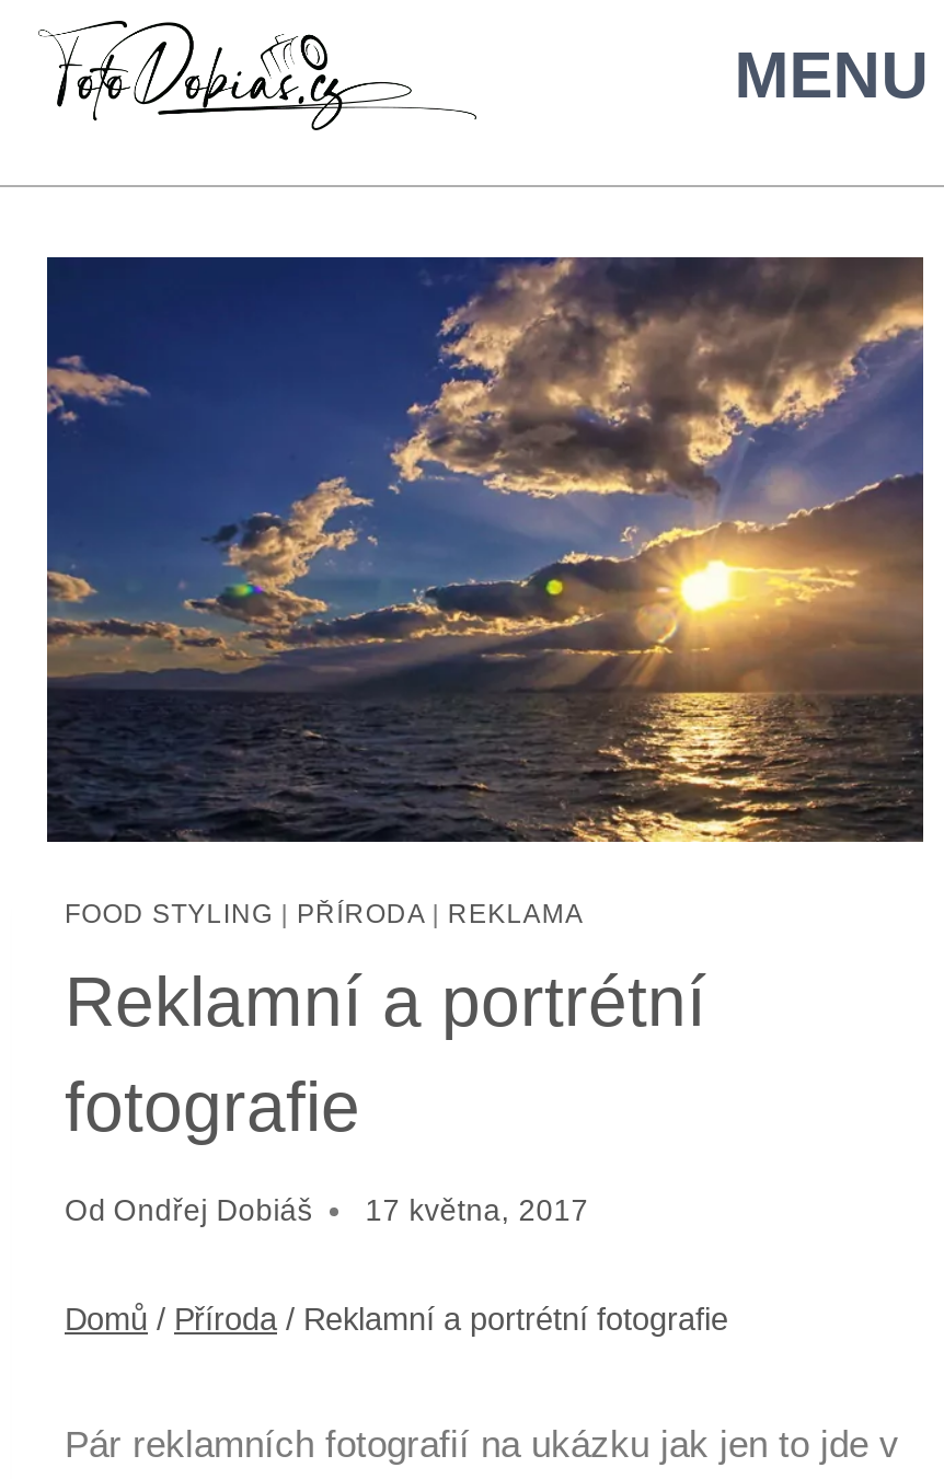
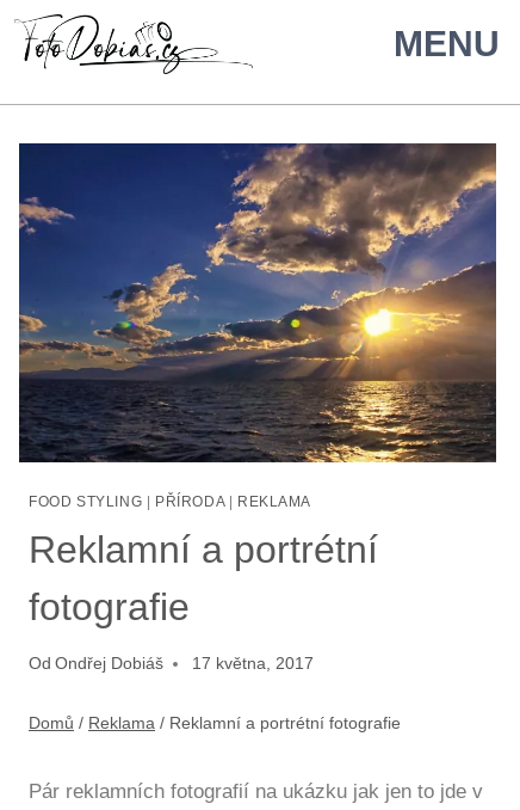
[65,1302,728,1337] Domů / Příroda / Reklamní a portrétní fotografie -> [29,713,401,733] Domů / Reklama / Reklamní a portrétní fotografie

